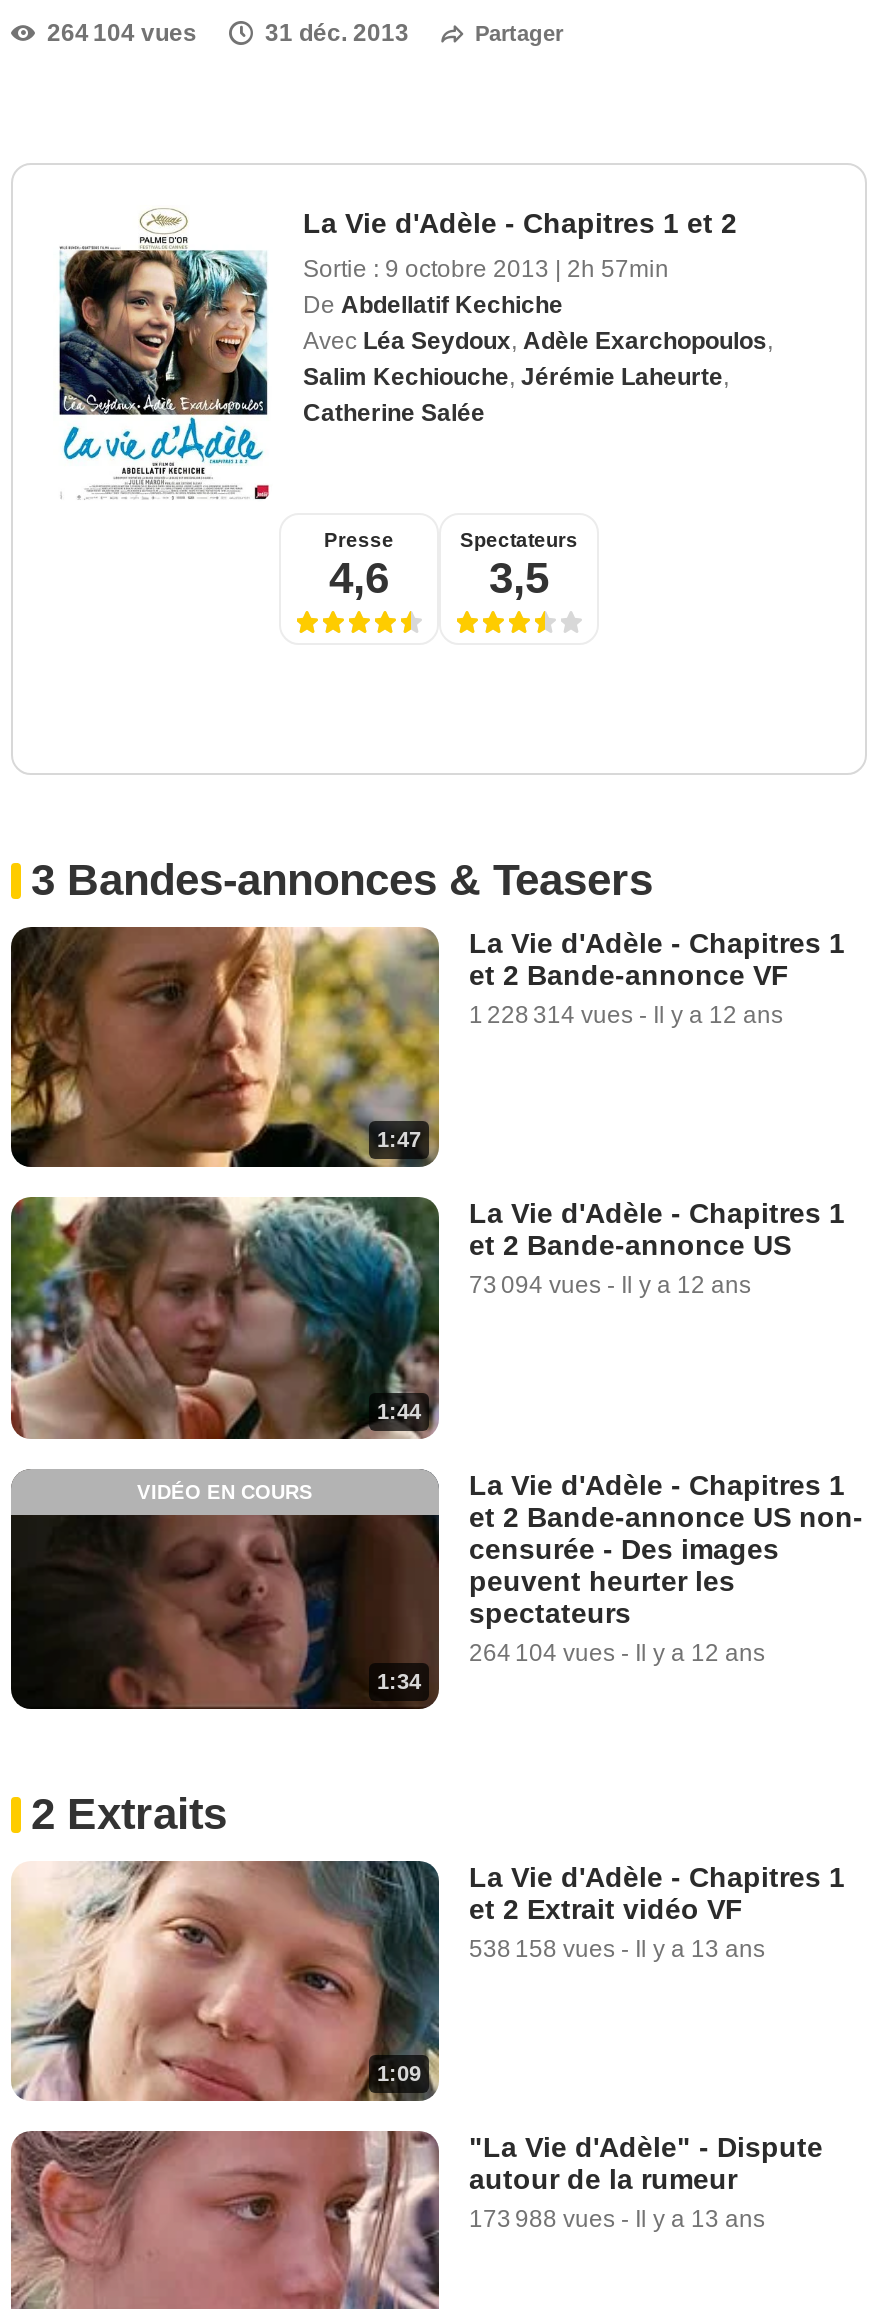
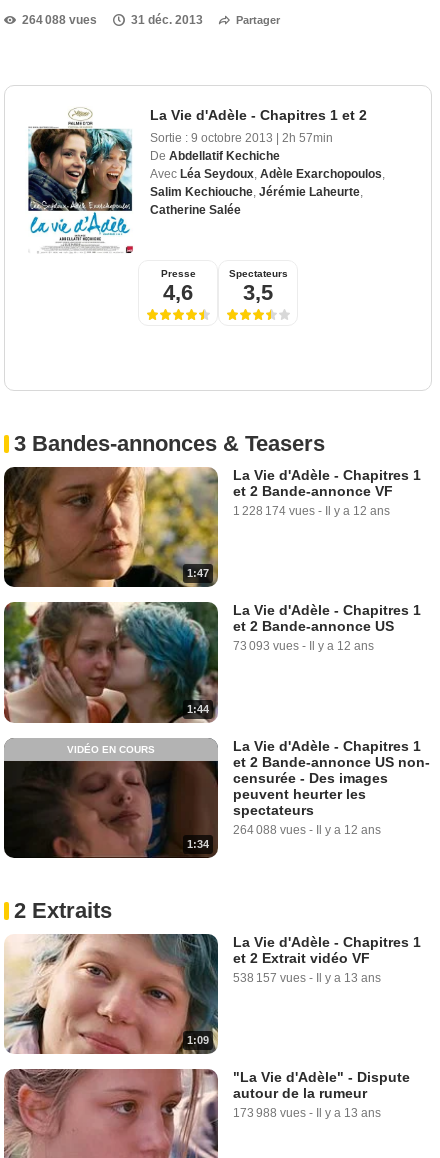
[47,19,197,47] 264 104 vues -> [22,13,97,27] 264 088 vues
[469,1001,783,1029] 1 228 314 vues - Il y a 12 ans -> [233,504,390,518] 1 228 174 vues - Il y a 12 ans
[469,1271,751,1299] 73 094 vues - Il y a 12 ans -> [233,639,374,653] 73 093 vues - Il y a 12 ans
[469,1638,765,1666] 264 104 vues - Il y a 12 ans -> [233,822,381,836] 264 088 vues - Il y a 12 ans
[469,1935,765,1963] 538 158 vues - Il y a 13 ans -> [233,971,381,985] 538 157 vues - Il y a 13 ans

